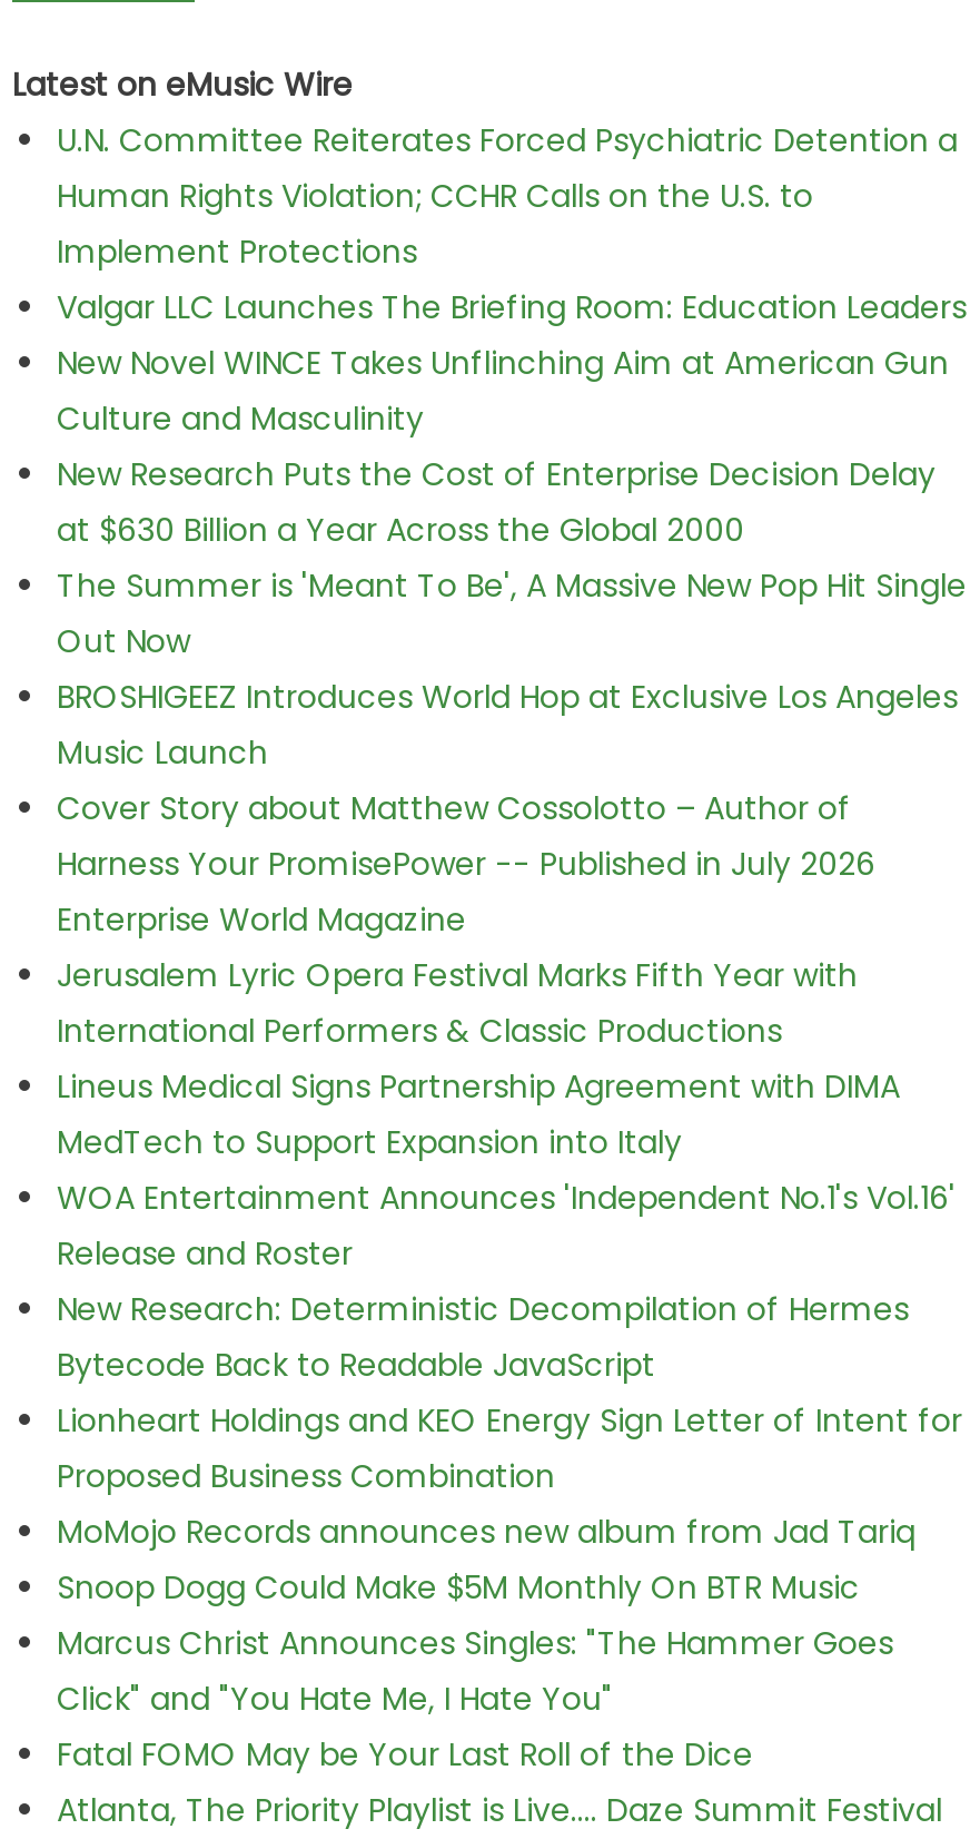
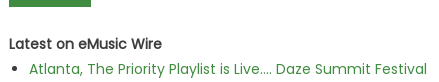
[57,118,967,1777] U.N. Committee Reiterates Forced Psychiatric Detention a | Human Rights Violation; CCHR Calls on the U.S. to | Implement Protections | Valgar LLC Launches The Briefing Room: Education Leaders | New Novel WINCE Takes Unflinching Aim at American Gun | Culture and Masculinity | New Research Puts the Cost of Enterprise Decision Delay | at $630 Billion a Year Across the Global 2000 | The Summer is 'Meant To Be', A Massive New Pop Hit Single | Out Now | BROSHIGEEZ Introduces World Hop at Exclusive Los Angeles | Music Launch | Cover Story about Matthew Cossolotto – Author of | Harness Your PromisePower -- Published in July 2026 | Enterprise World Magazine | Jerusalem Lyric Opera Festival Marks Fifth Year with | International Performers & Classic Productions | Lineus Medical Signs Partnership Agreement with DIMA | MedTech to Support Expansion into Italy | WOA Entertainment Announces 'Independent No.1's Vol.16' | Release and Roster | New Research: Deterministic Decompilation of Hermes | Bytecode Back to Readable JavaScript | Lionheart Holdings and KEO Energy Sign Letter of Intent for | Proposed Business Combination | MoMojo Records announces new album from Jad Tariq | Snoop Dogg Could Make $5M Monthly On BTR Music | Marcus Christ Announces Singles: "The Hammer Goes | Click" and "You Hate Me, I Hate You" | Fatal FOMO May be Your Last Roll of the Dice -> none

